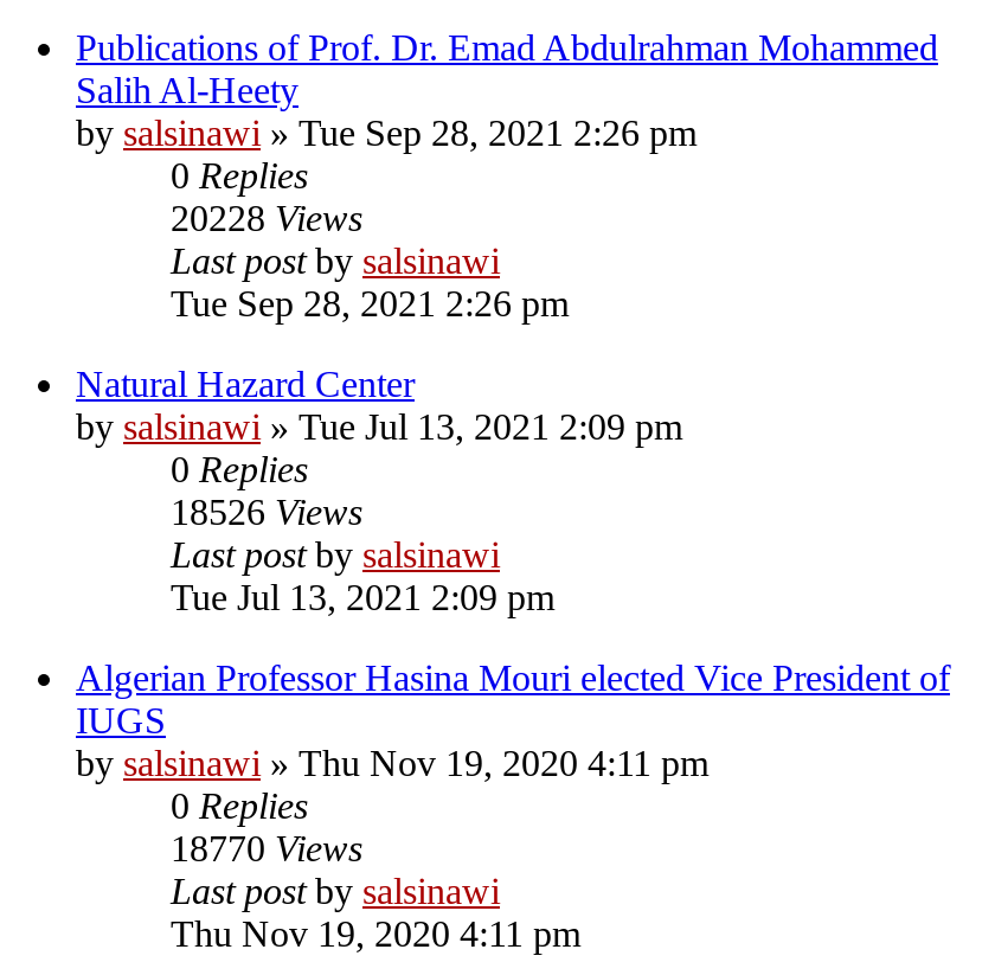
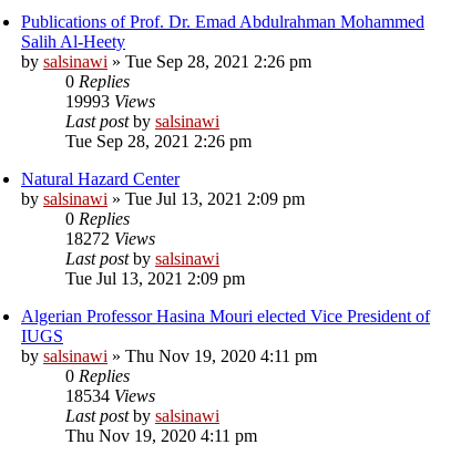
[171,198,362,238] 20228 Views -> [65,92,155,111] 19993 Views
[171,491,362,532] 18526 Views -> [65,229,155,248] 18272 Views
[171,828,362,868] 18770 Views -> [65,386,155,405] 18534 Views

